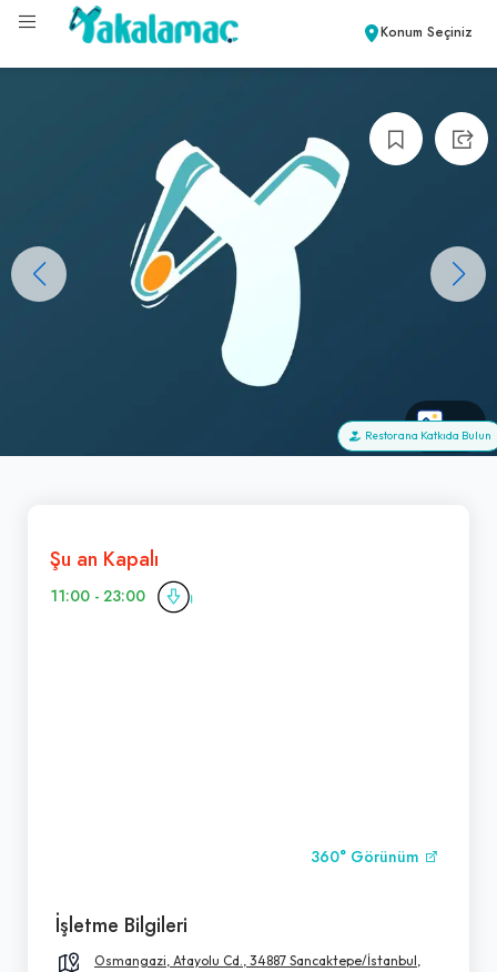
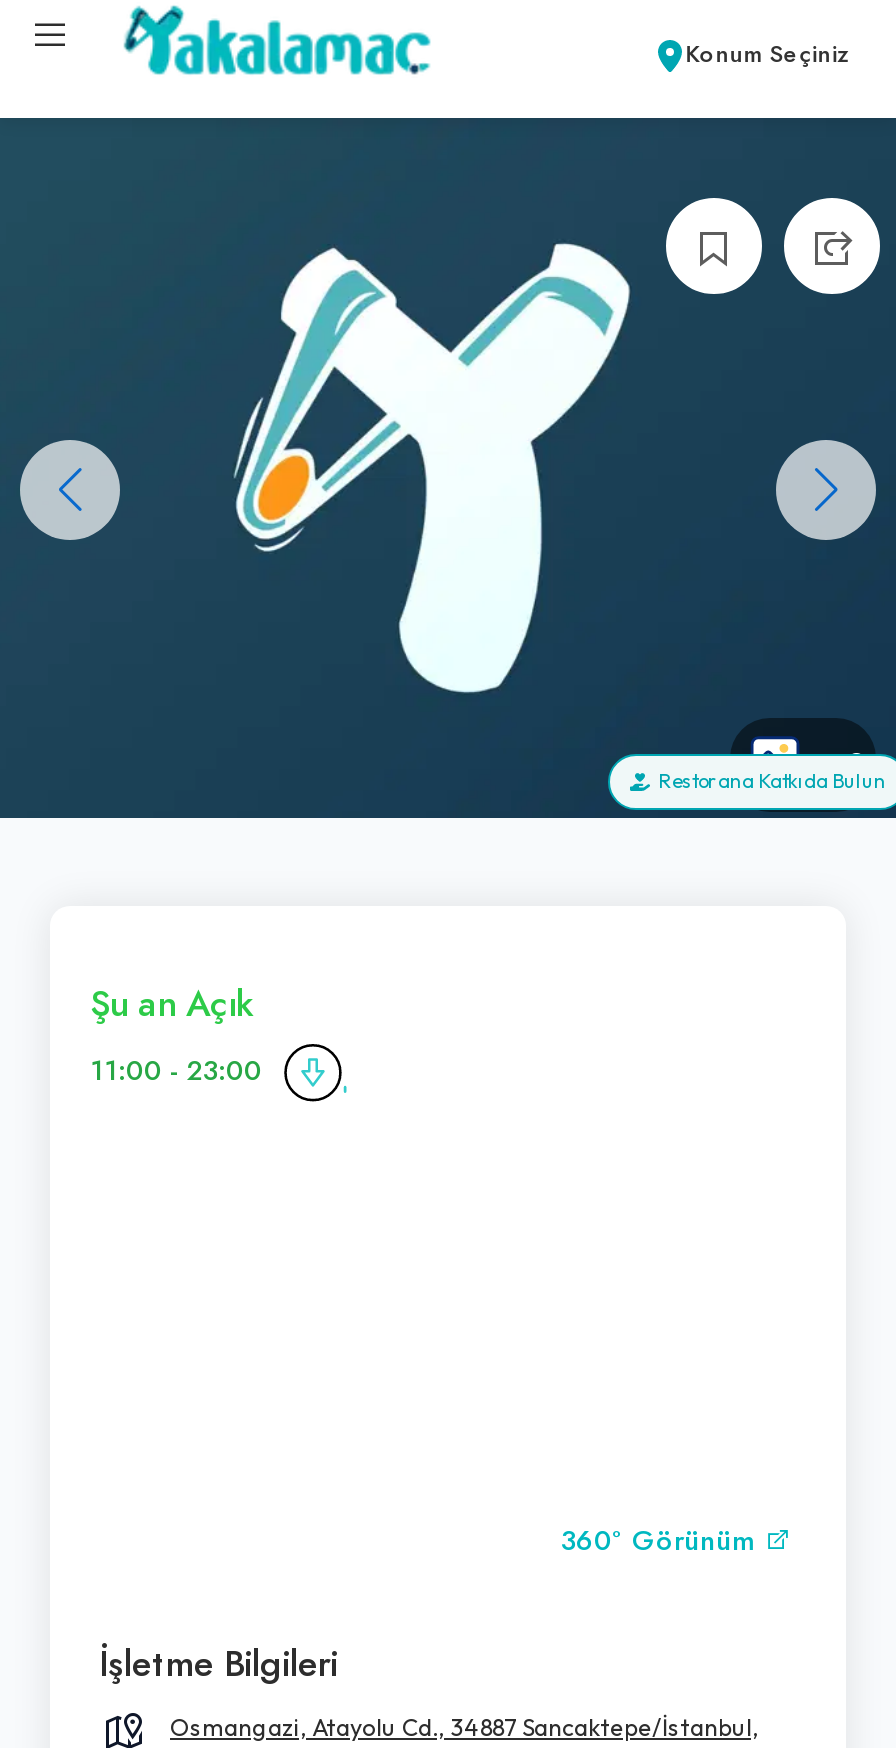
[50,545,159,572] Şu an Kapalı -> [90,978,254,1028] Şu an Açık

